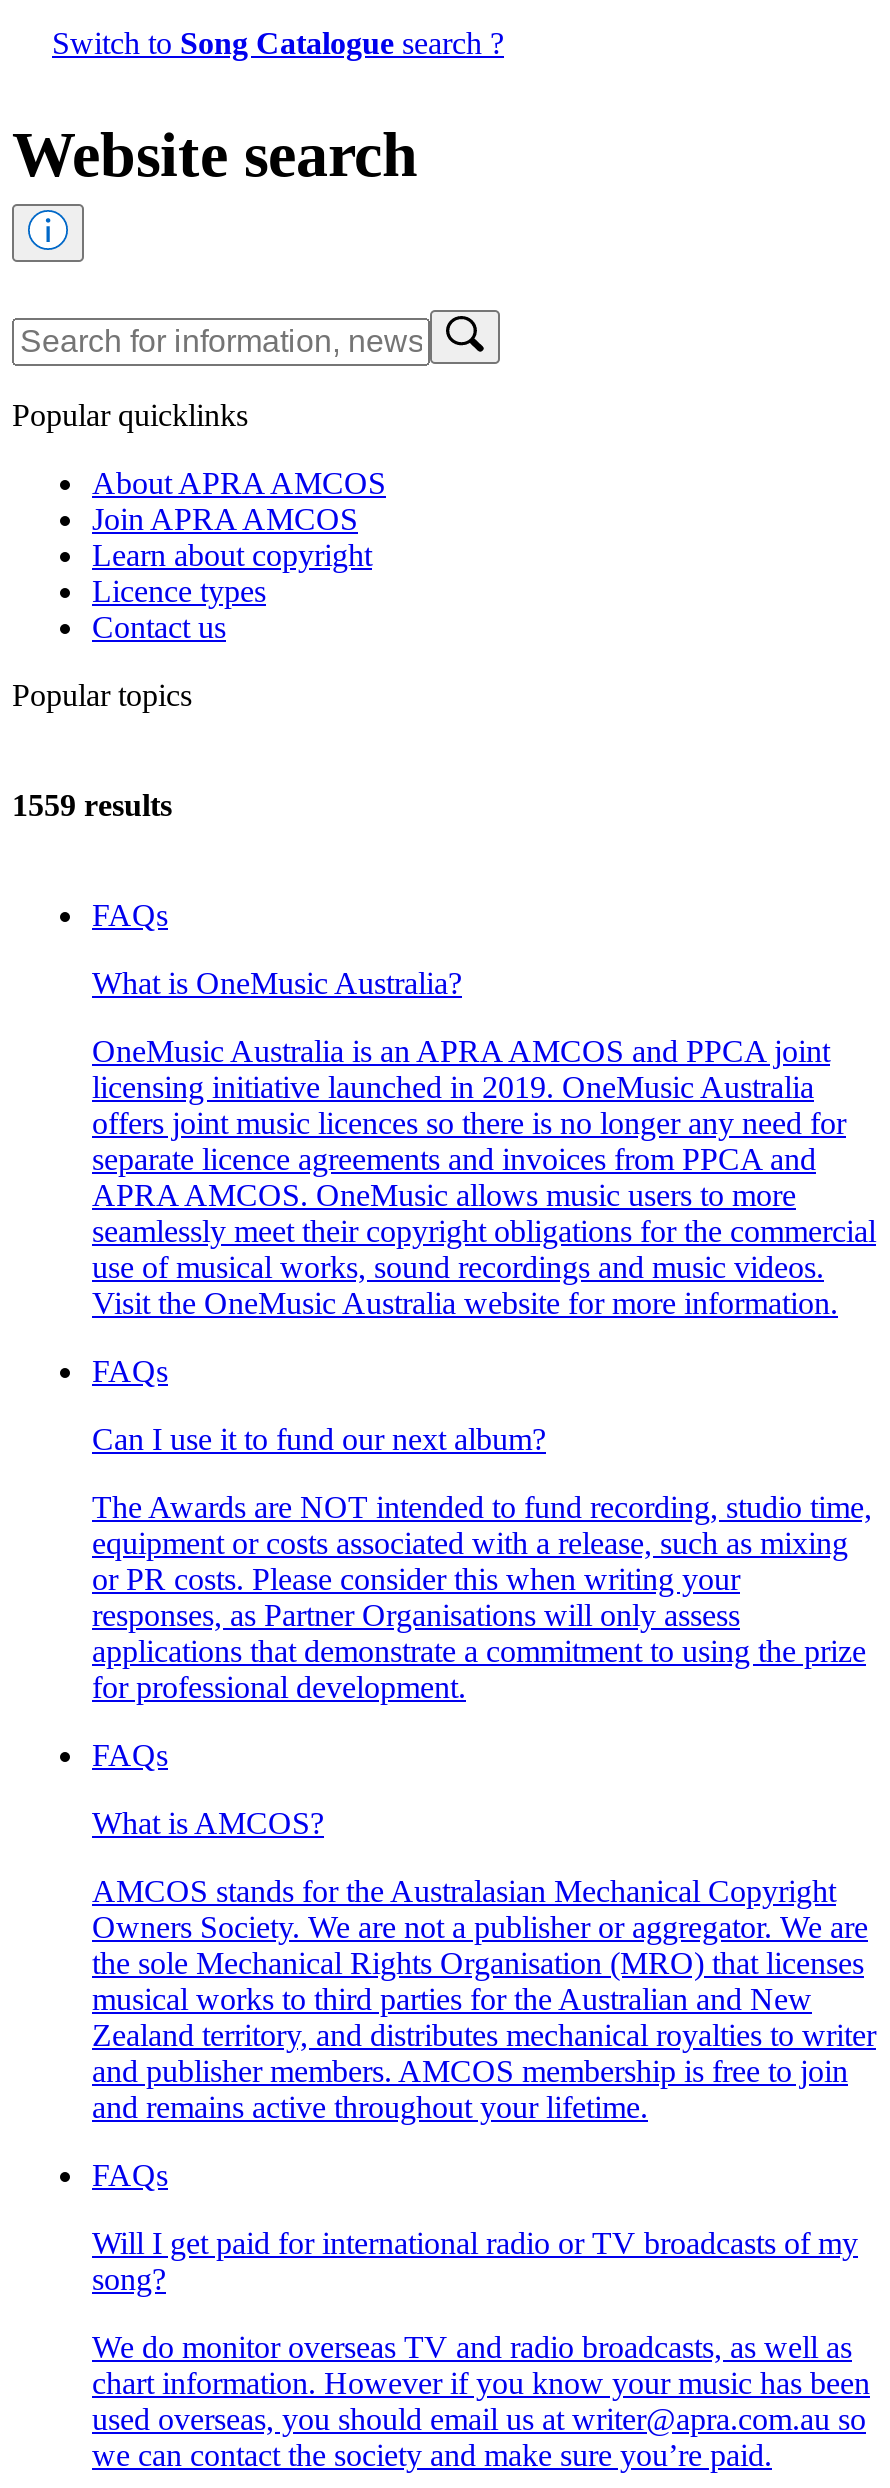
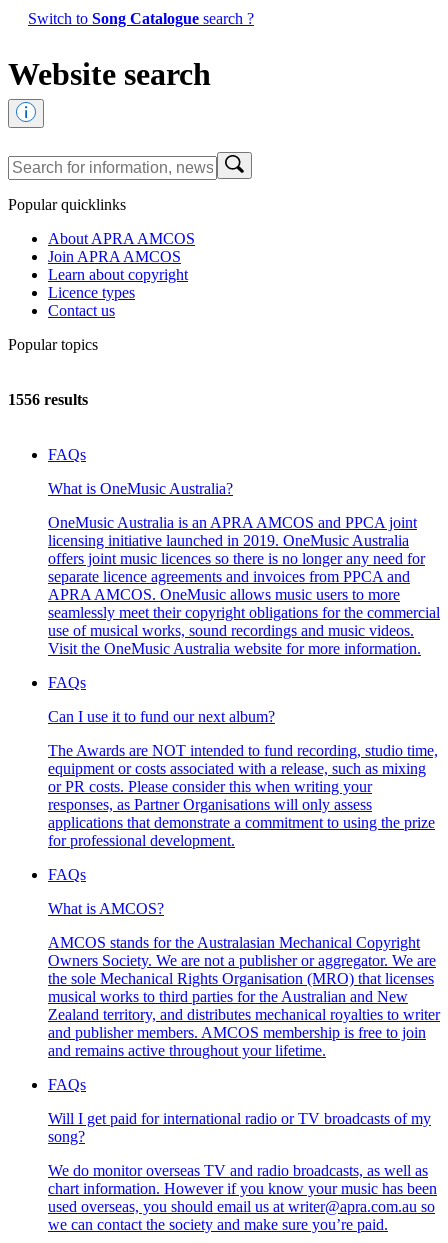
[12,788,172,822] 1559 results -> [8,391,88,408] 1556 results

